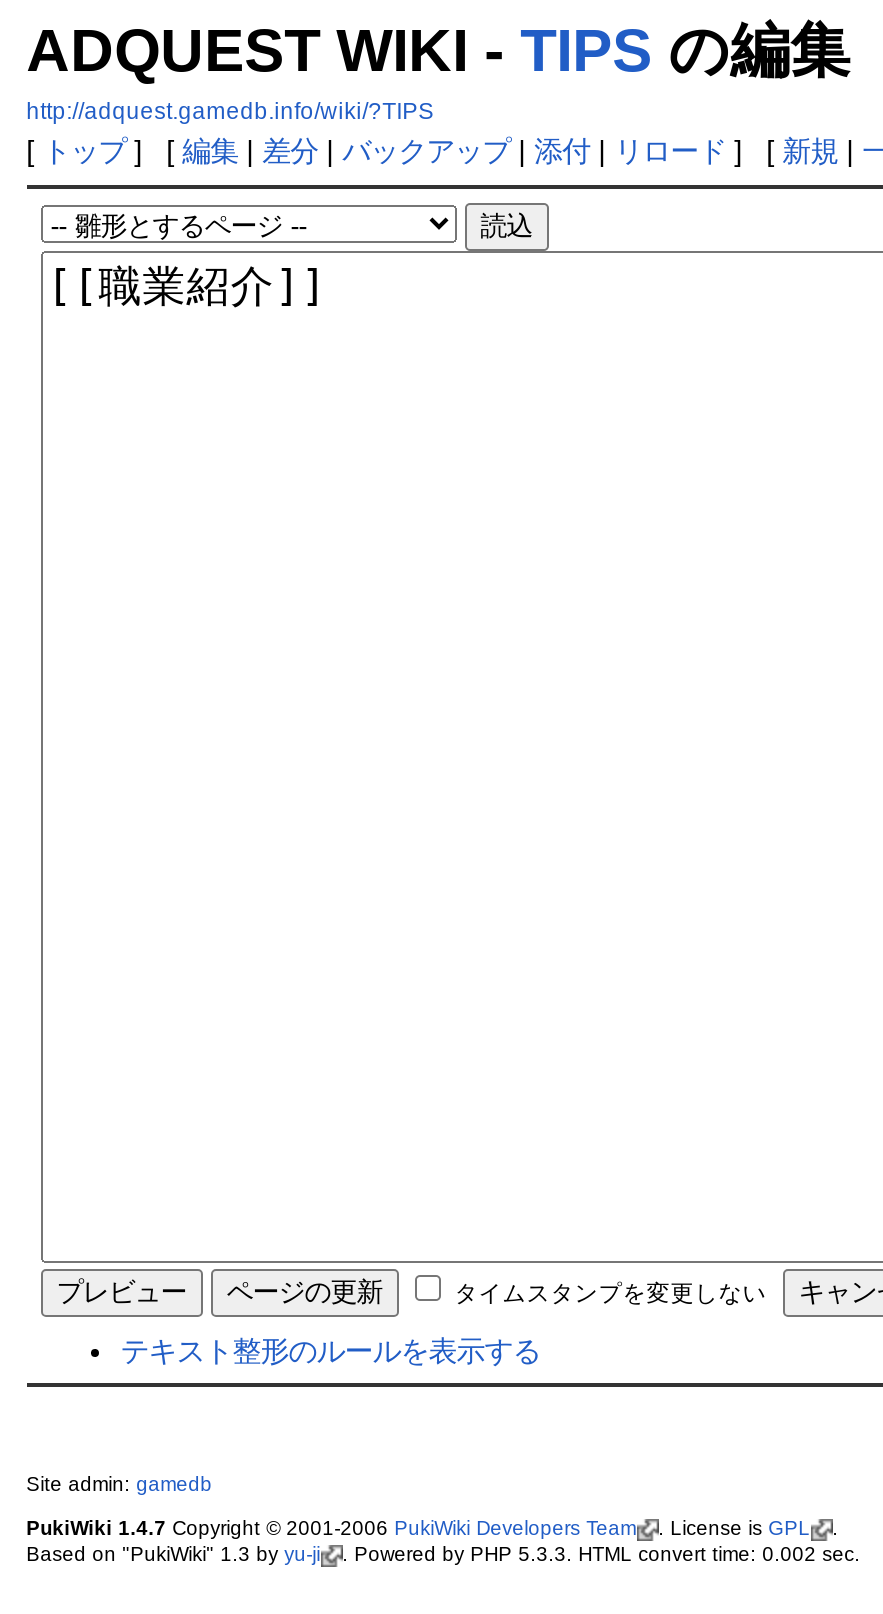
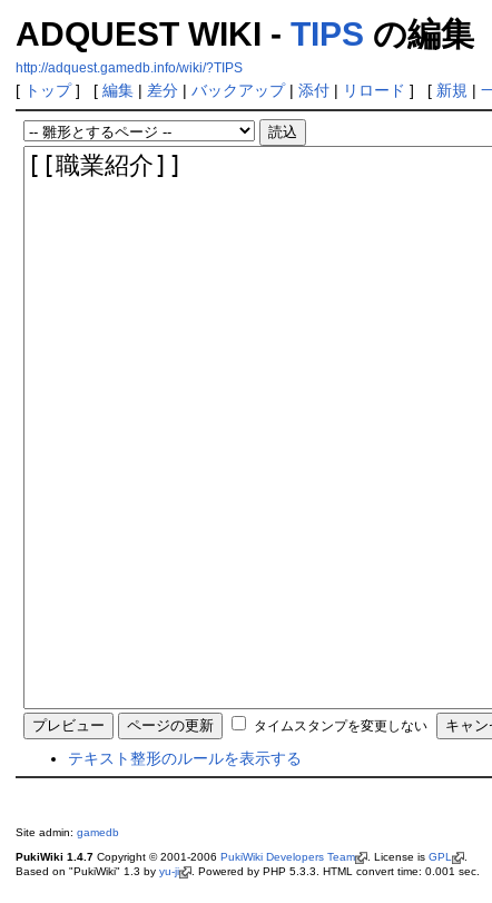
[342,1543,860,1565] . Powered by PHP 5.3.3. HTML convert time: 0.002 sec. -> [191,865,479,877] . Powered by PHP 5.3.3. HTML convert time: 0.001 sec.

